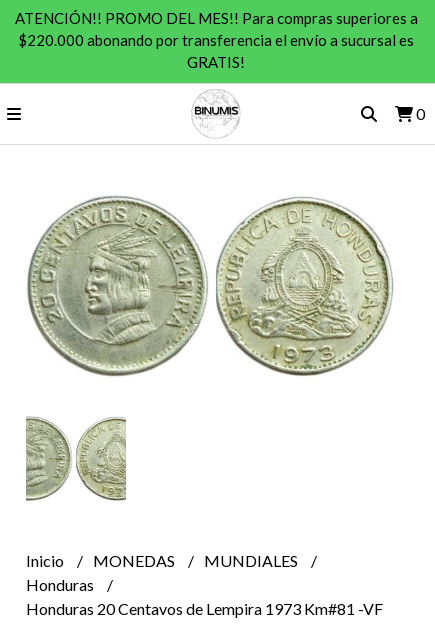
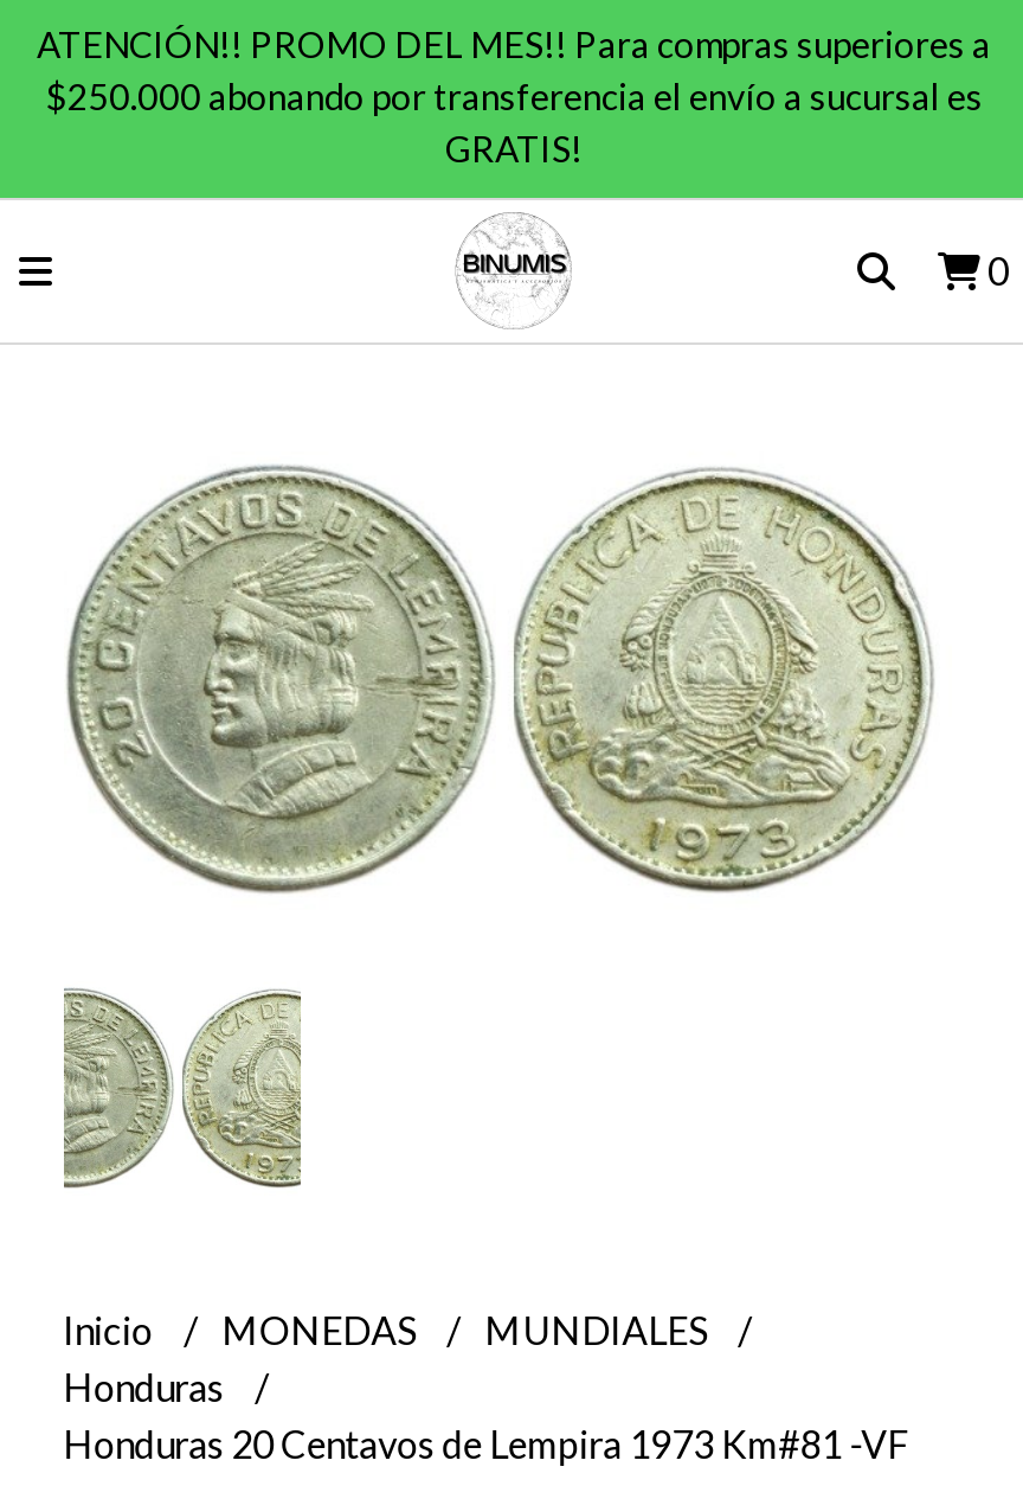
[18,31,414,49] $220.000 abonando por transferencia el envío a sucursal es -> [45,75,983,117] $250.000 abonando por transferencia el envío a sucursal es

